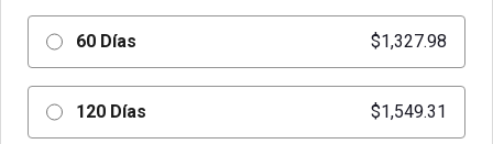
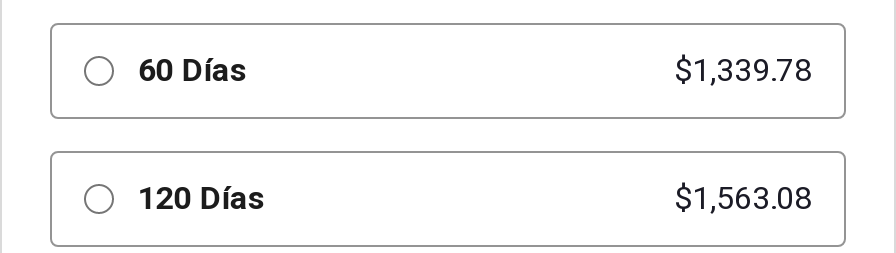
[371,31,447,52] $1,327.98 -> [674,51,812,89] $1,339.78
[371,101,447,122] $1,549.31 -> [674,179,812,217] $1,563.08

